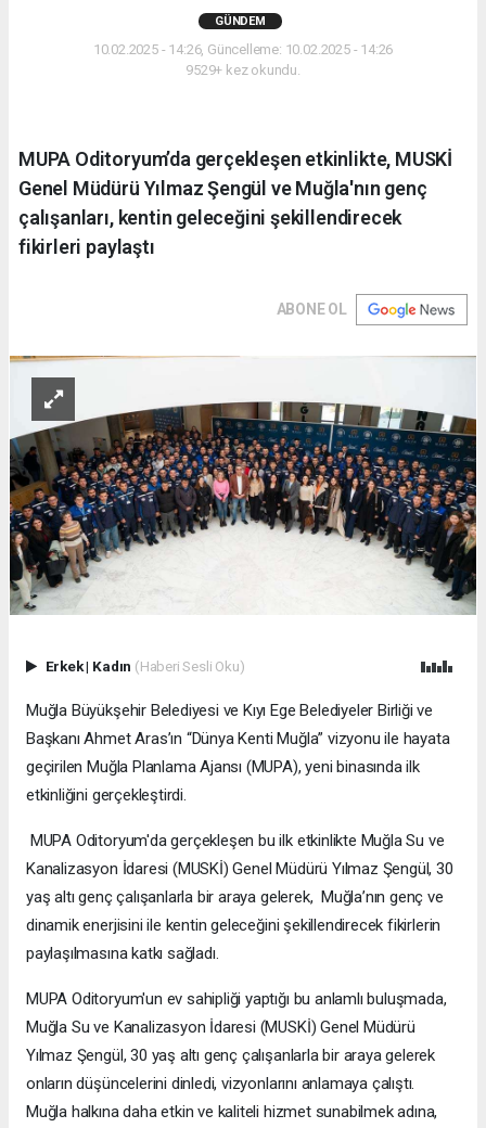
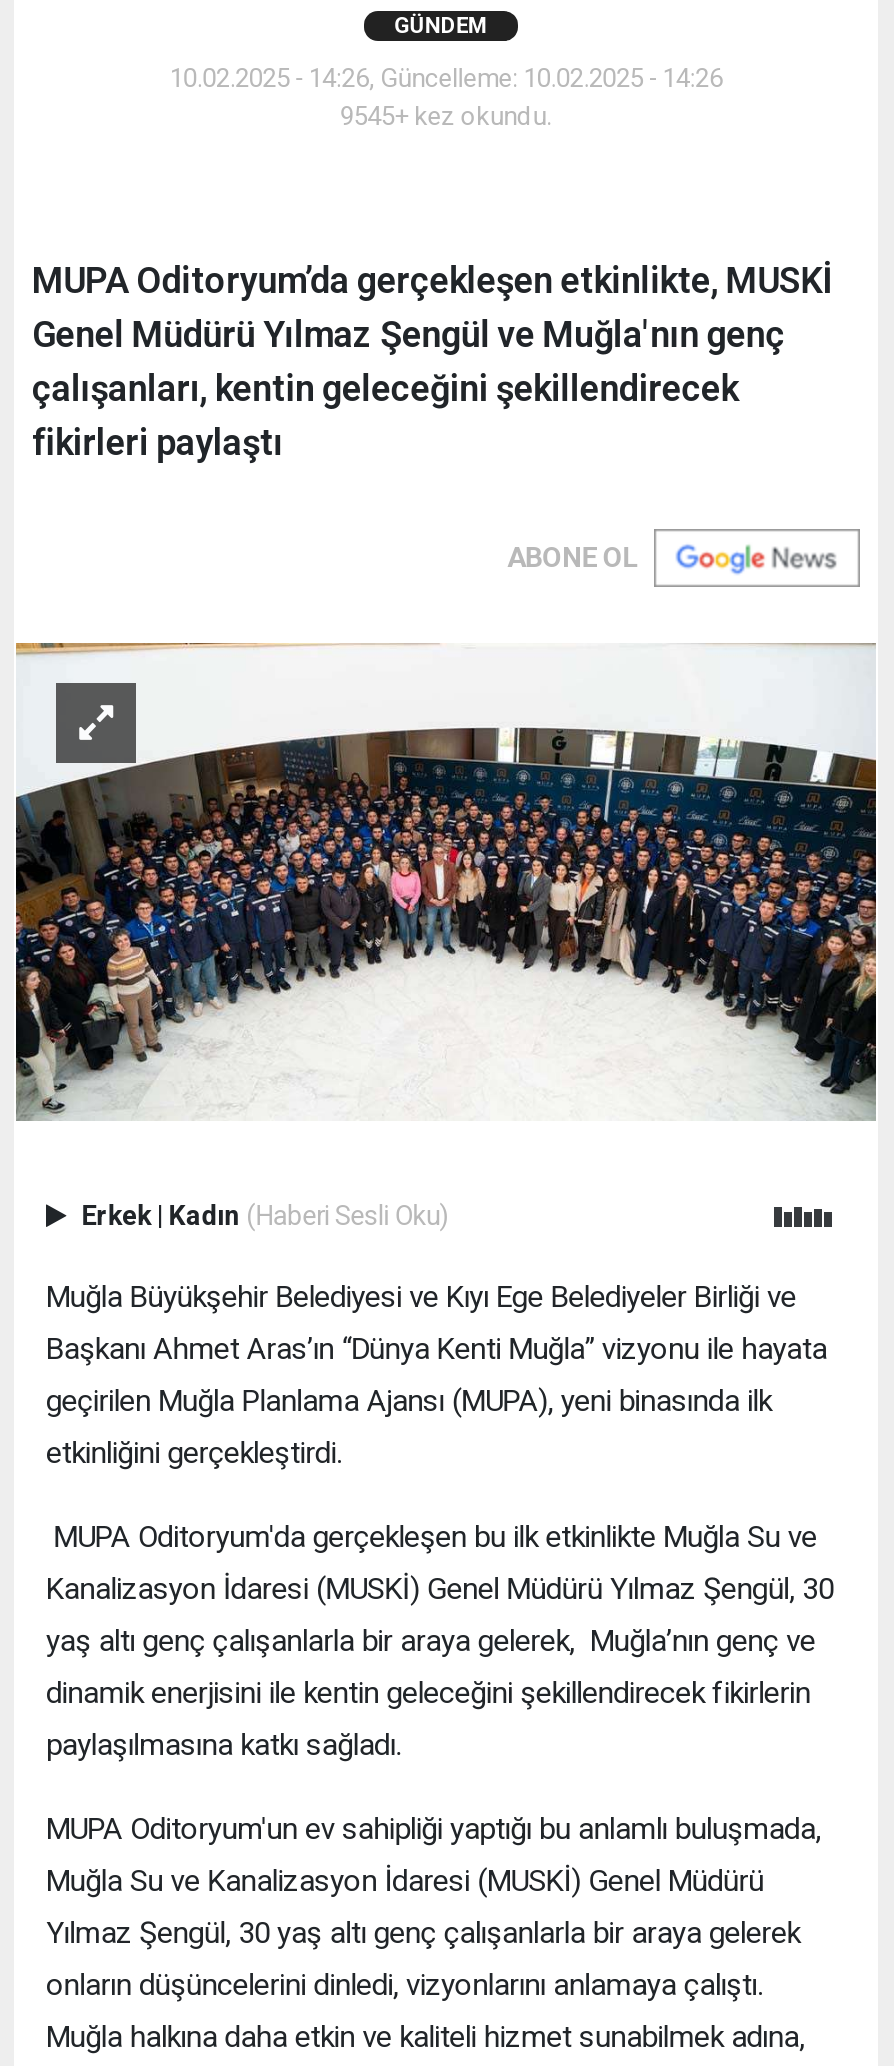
[186,62,300,78] 9529+ kez okundu. -> [340,101,552,131] 9545+ kez okundu.

